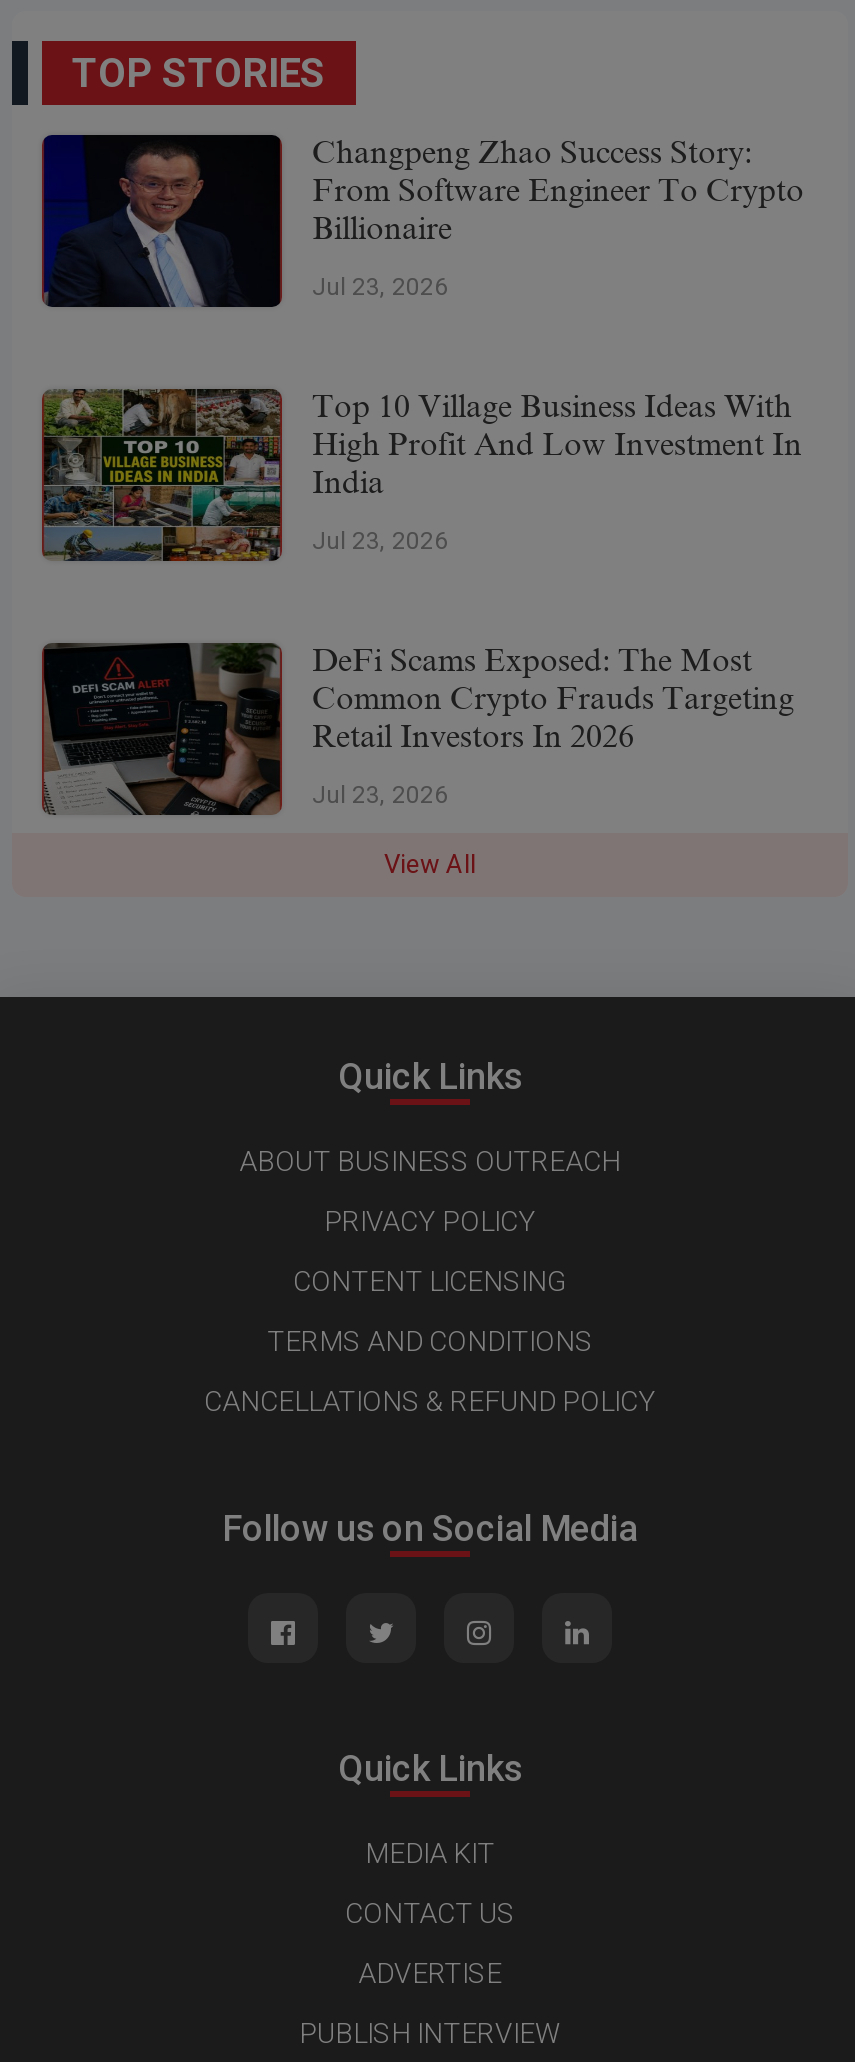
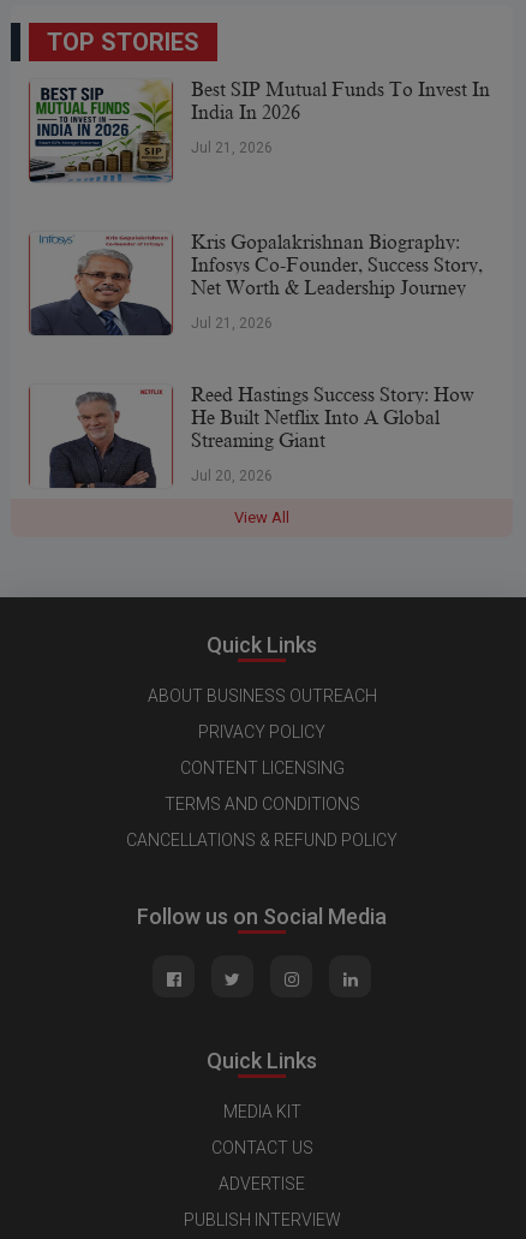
[42,133,804,309] [image] | Changpeng Zhao Success Story: | From Software Engineer To Crypto | Billionaire -> [29,79,490,183] [image] | Best SIP Mutual Funds To Invest In | India In 2026
[312,272,448,300] Jul 23, 2026 -> [191,139,273,156] Jul 21, 2026
[42,387,802,563] [image] | Top 10 Village Business Ideas With | High Profit And Low Investment In | India -> [29,231,483,336] [image] | Kris Gopalakrishnan Biography: | Infosys Co-Founder, Success Story, | Net Worth & Leadership Journey
[312,526,448,554] Jul 23, 2026 -> [191,314,273,331] Jul 21, 2026
[42,641,794,817] [image] | DeFi Scams Exposed: The Most | Common Crypto Frauds Targeting | Retail Investors In 2026 -> [30,384,474,489] [image] | Reed Hastings Success Story: How | He Built Netflix Into A Global | Streaming Giant
[312,780,448,808] Jul 23, 2026 -> [191,467,273,484] Jul 20, 2026

